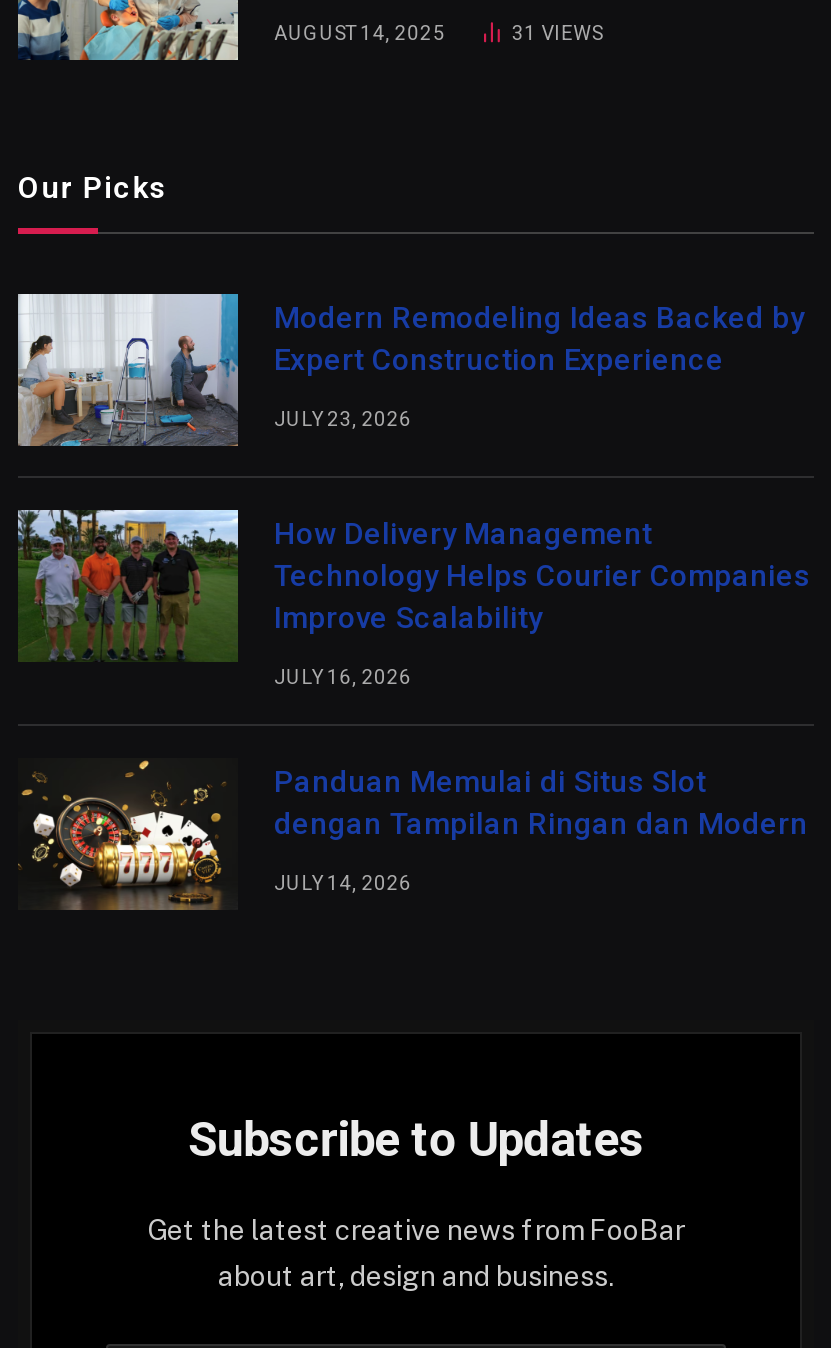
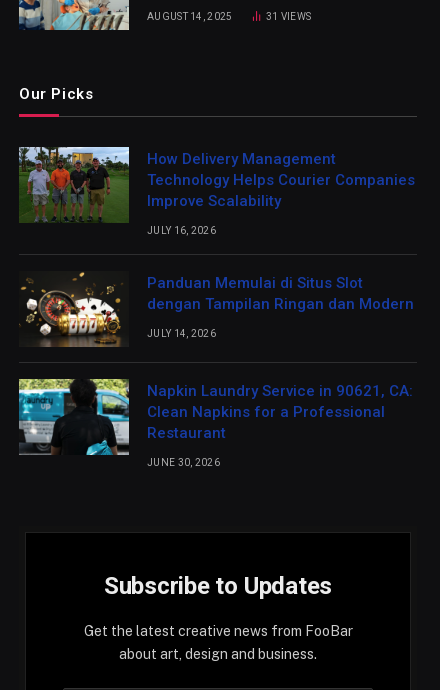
[16,292,804,448] [image] | Modern Remodeling Ideas Backed by | Expert Construction Experience | JULY 23, 2026 -> none
moved [14,506,810,894] -> [17,145,415,339]: [image] | How Delivery Management | Technology Helps Courier Companies | Improve Scalability | JULY 16, 2026 | Panduan Memulai di Situs Slot | dengan Tampilan Ringan dan Modern | JULY 14, 2026
none -> [18,378,413,468] [image] | Napkin Laundry Service in 90621, CA: | Clean Napkins for a Professional | Restaurant | JUNE 30, 2026

